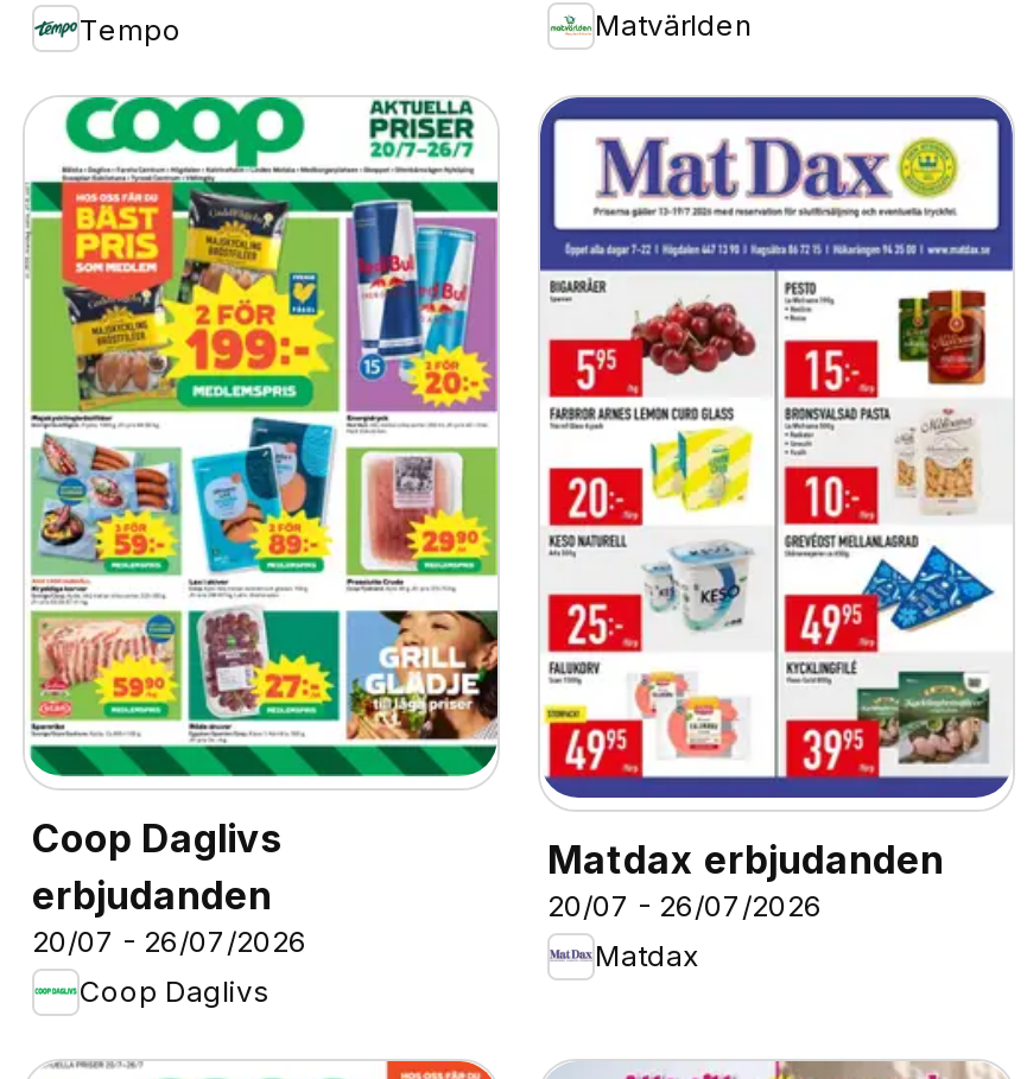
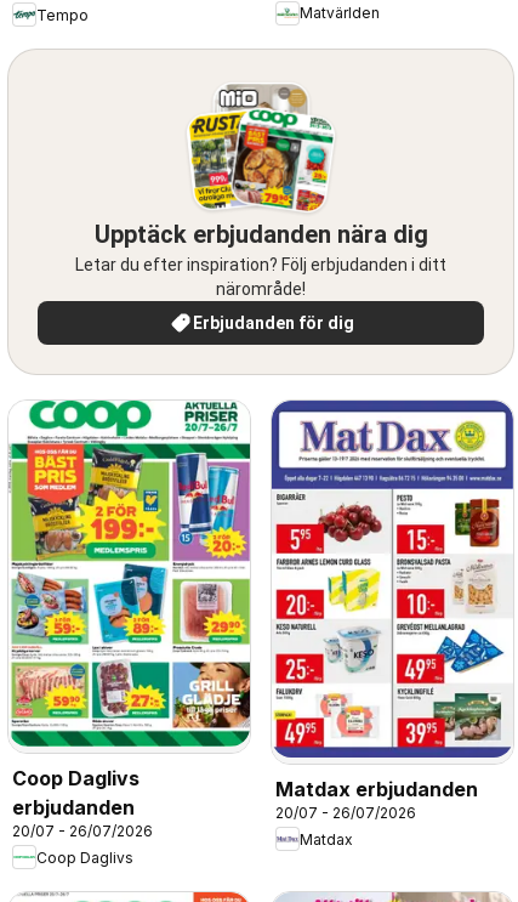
none -> [75,84,446,333] [image] | Upptäck erbjudanden nära dig | Letar du efter inspiration? Följ erbjudanden i ditt | närområde! | Erbjudanden för dig

